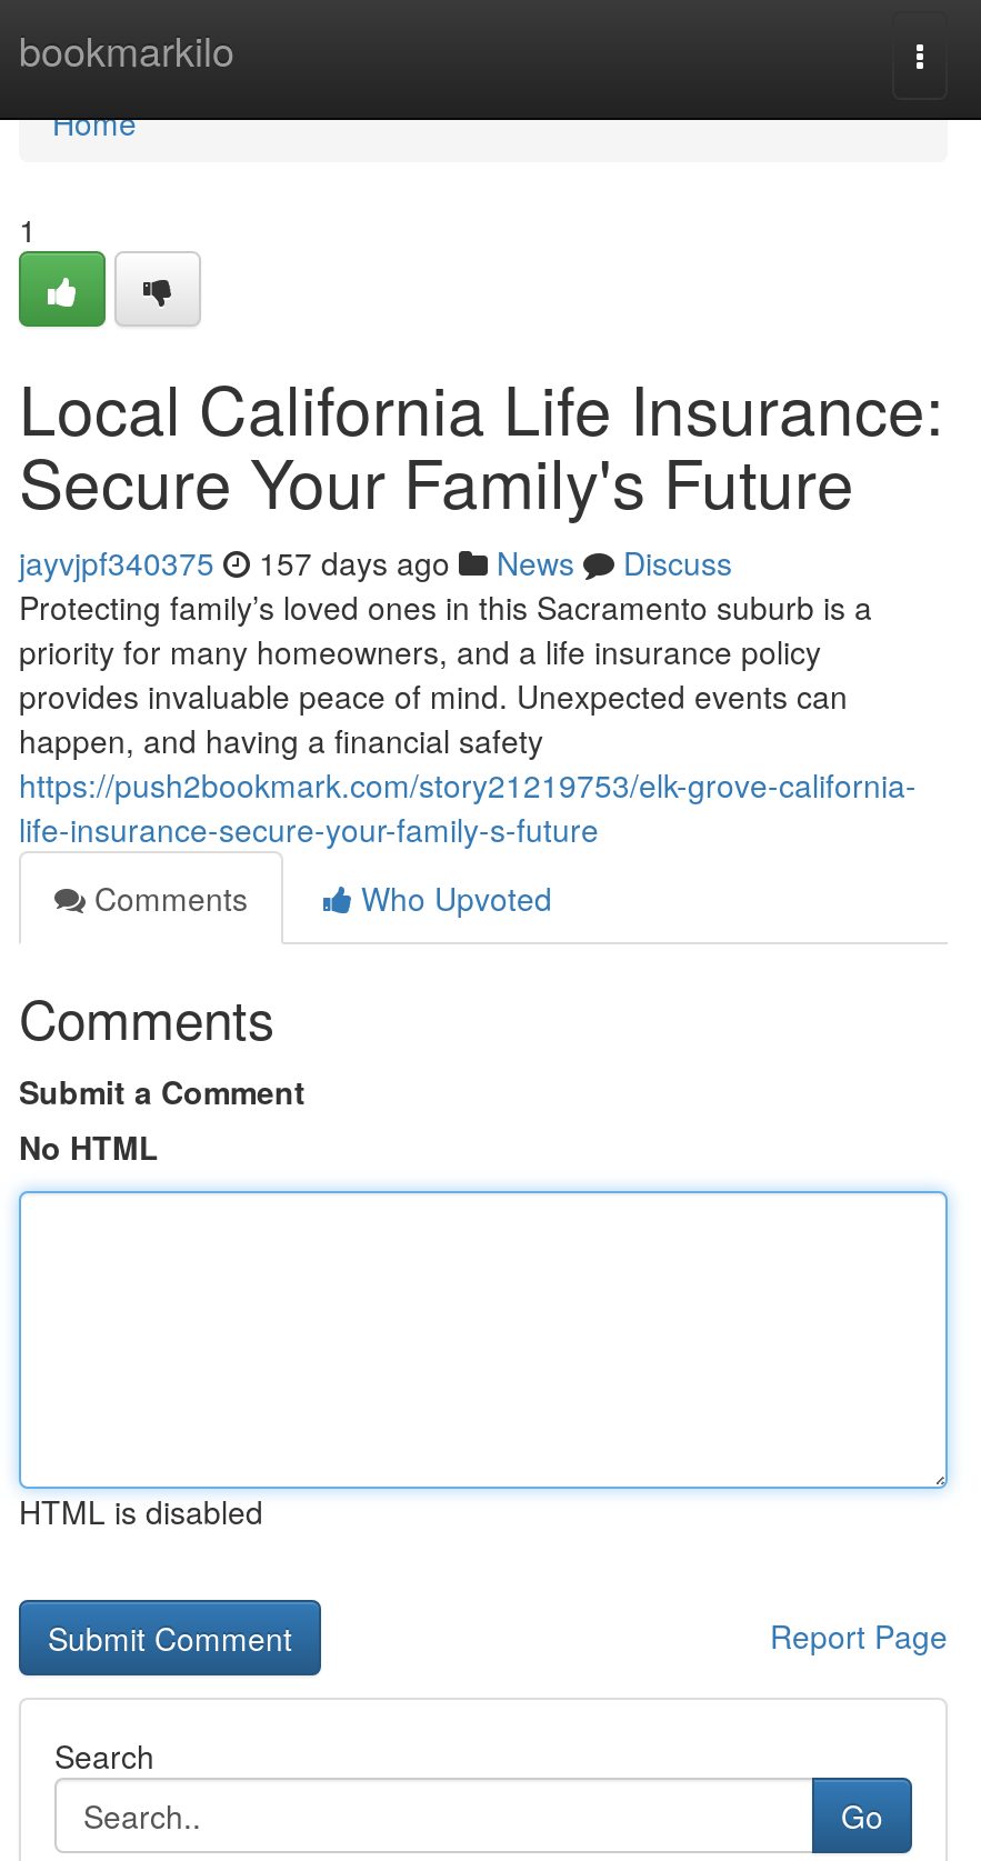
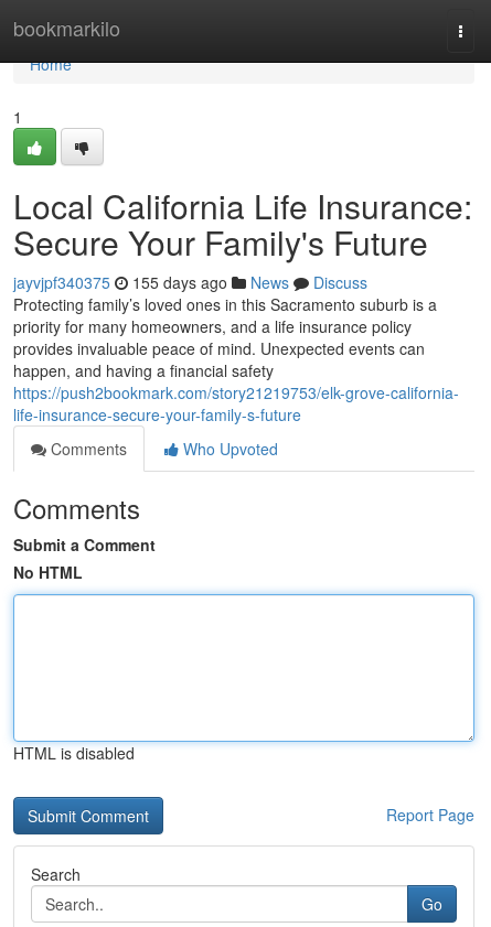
[19,540,732,584] jayvjpf340375 157 days ago News Discuss -> [13,271,367,293] jayvjpf340375 155 days ago News Discuss

